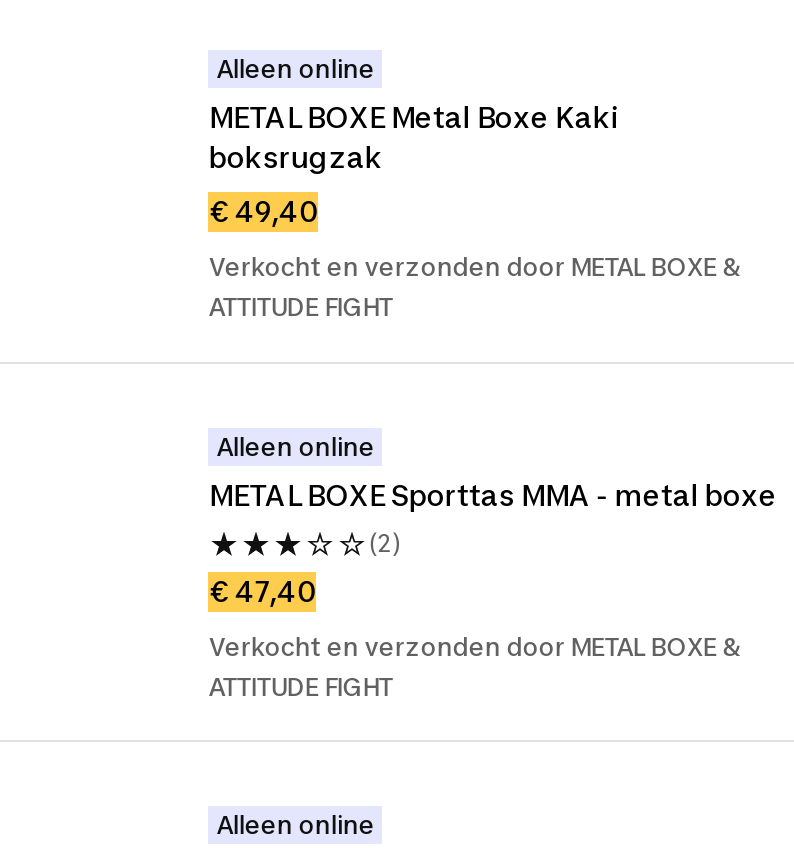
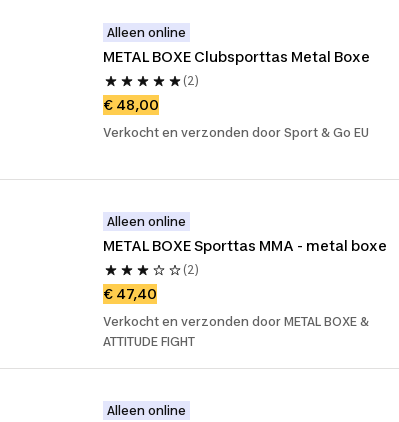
[209,100,741,322] METAL BOXE Metal Boxe Kaki | boksrugzak | € 49,40 | Verkocht en verzonden door METAL BOXE & | ATTITUDE FIGHT -> [103,48,370,140] METAL BOXE Clubsporttas Metal Boxe | (2) | € 48,00 | Verkocht en verzonden door Sport & Go EU

